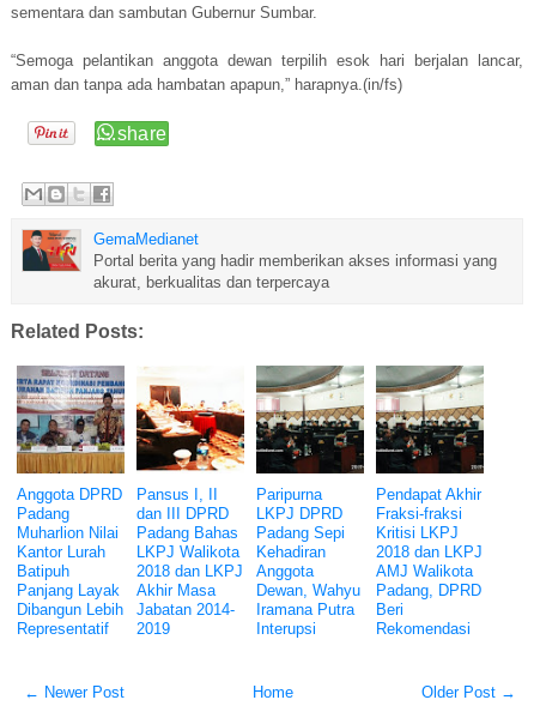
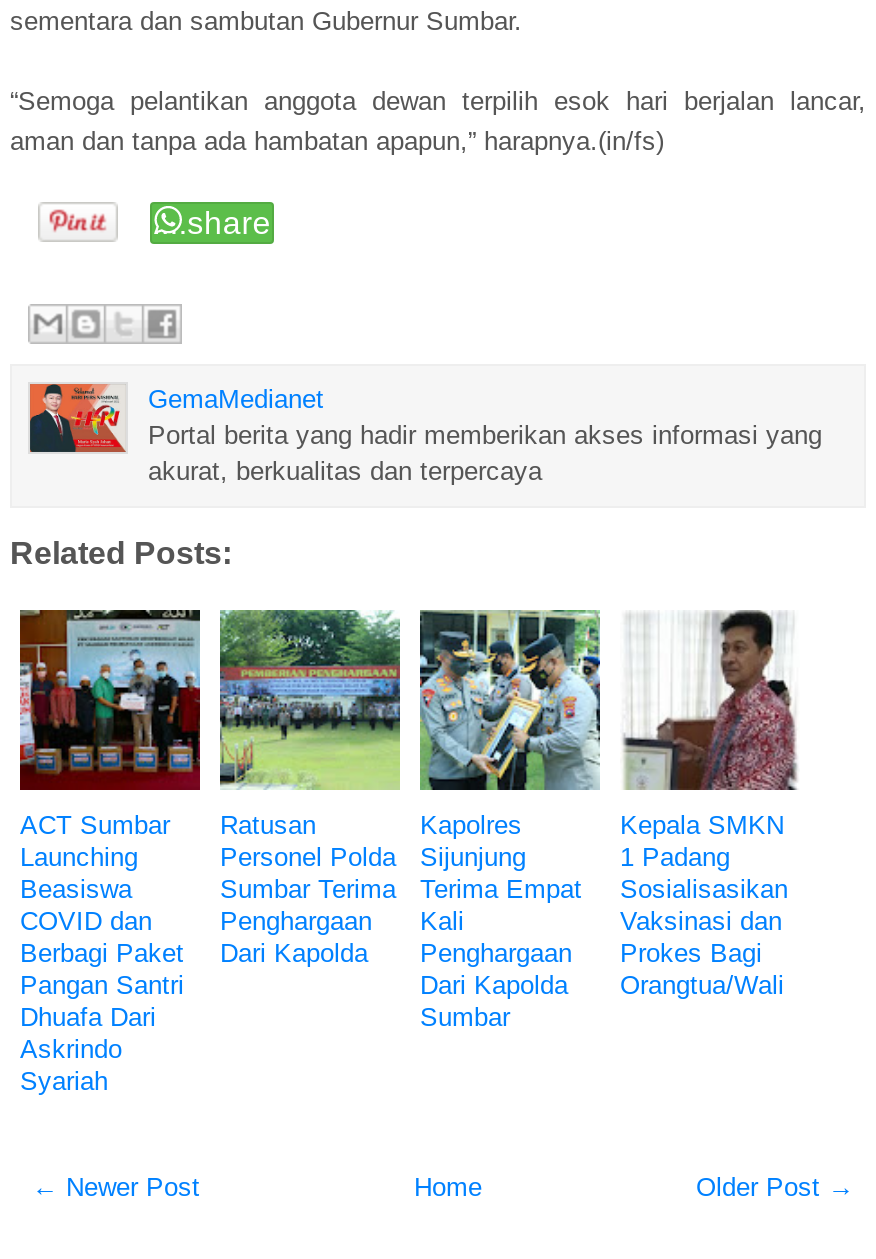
[17,366,125,637] [image] | Anggota DPRD | Padang | Muharlion Nilai | Kantor Lurah | Batipuh | Panjang Layak | Dibangun Lebih | Representatif -> [18,608,202,1095] [image] | ACT Sumbar | Launching | Beasiswa | COVID dan | Berbagi Paket | Pangan Santri | Dhuafa Dari | Askrindo | Syariah
[135,366,245,637] [image] | Pansus I, II | dan III DPRD | Padang Bahas | LKPJ Walikota | 2018 dan LKPJ | Akhir Masa | Jabatan 2014- | 2019 -> [218,608,402,967] [image] | Ratusan | Personel Polda | Sumbar Terima | Penghargaan | Dari Kapolda
[255,366,365,637] [image] | Paripurna | LKPJ DPRD | Padang Sepi | Kehadiran | Anggota | Dewan, Wahyu | Iramana Putra | Interupsi -> [418,610,602,1031] [image] | Kapolres | Sijunjung | Terima Empat | Kali | Penghargaan | Dari Kapolda | Sumbar
[375,364,485,637] [image] | Pendapat Akhir | Fraksi-fraksi | Kritisi LKPJ | 2018 dan LKPJ | AMJ Walikota | Padang, DPRD | Beri | Rekomendasi -> [620,612,800,999] [image] | Kepala SMKN | 1 Padang | Sosialisasikan | Vaksinasi dan | Prokes Bagi | Orangtua/Wali

